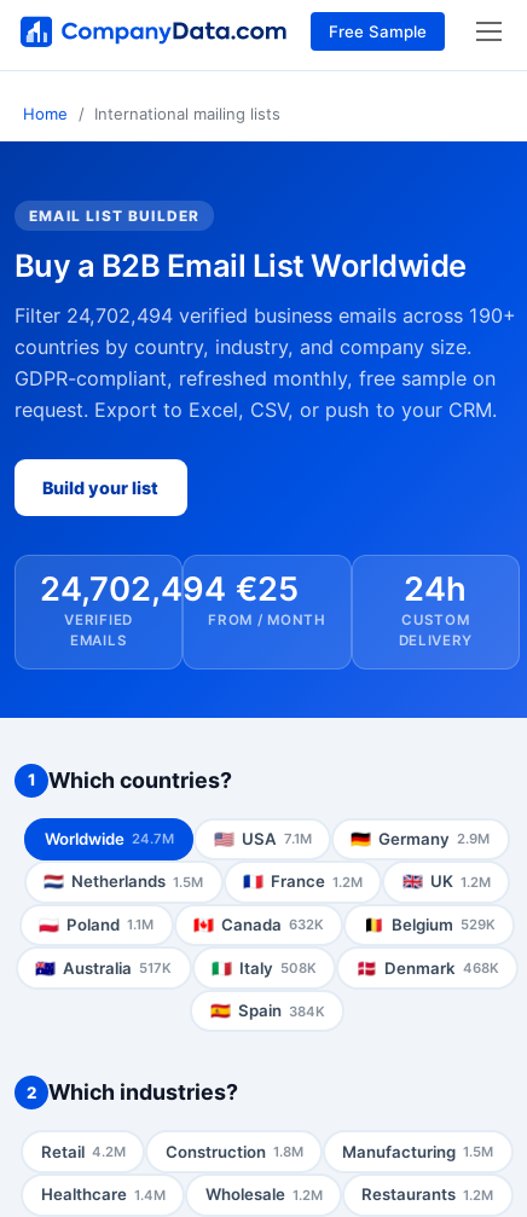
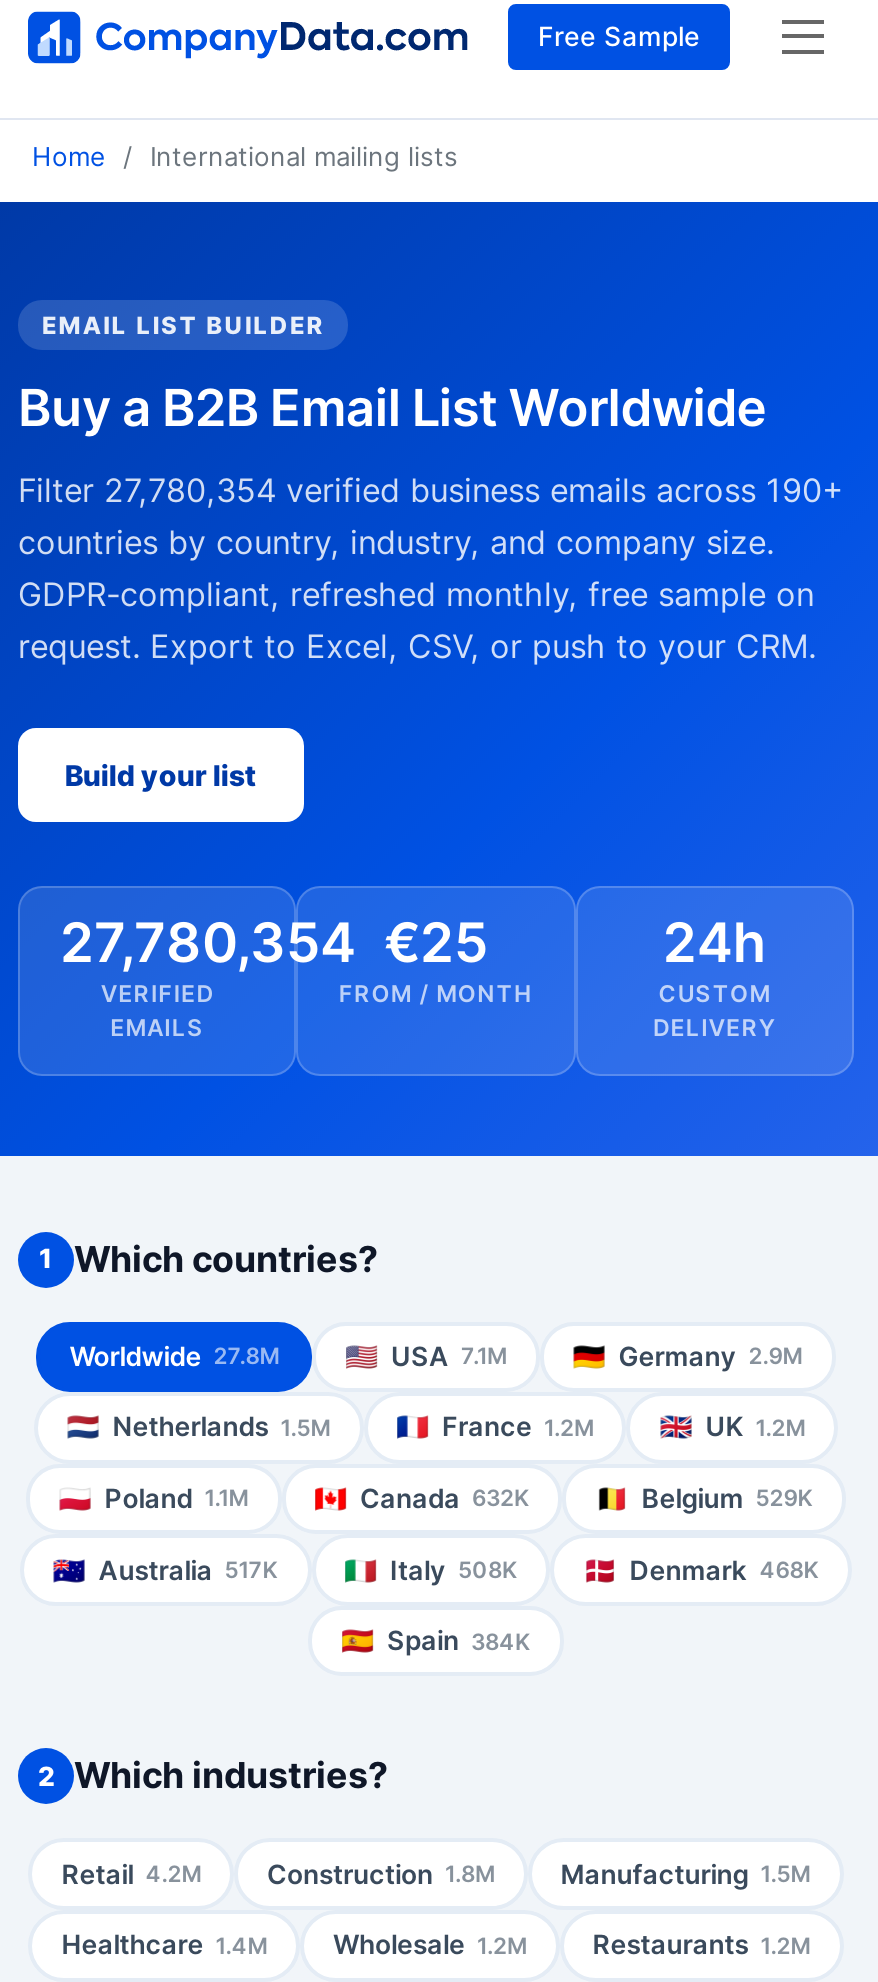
[15,303,516,328] Filter 24,702,494 verified business emails across 190+ -> [18,470,844,510] Filter 27,780,354 verified business emails across 190+
[40,569,299,609] 24,702,494 €25 -> [60,909,488,975] 27,780,354 €25
[44,829,174,848] Worldwide 24.7M -> [70,1340,280,1372] Worldwide 27.8M

